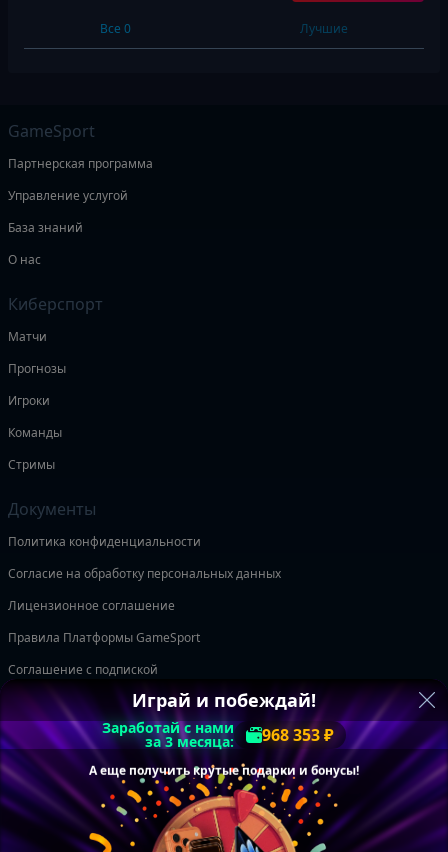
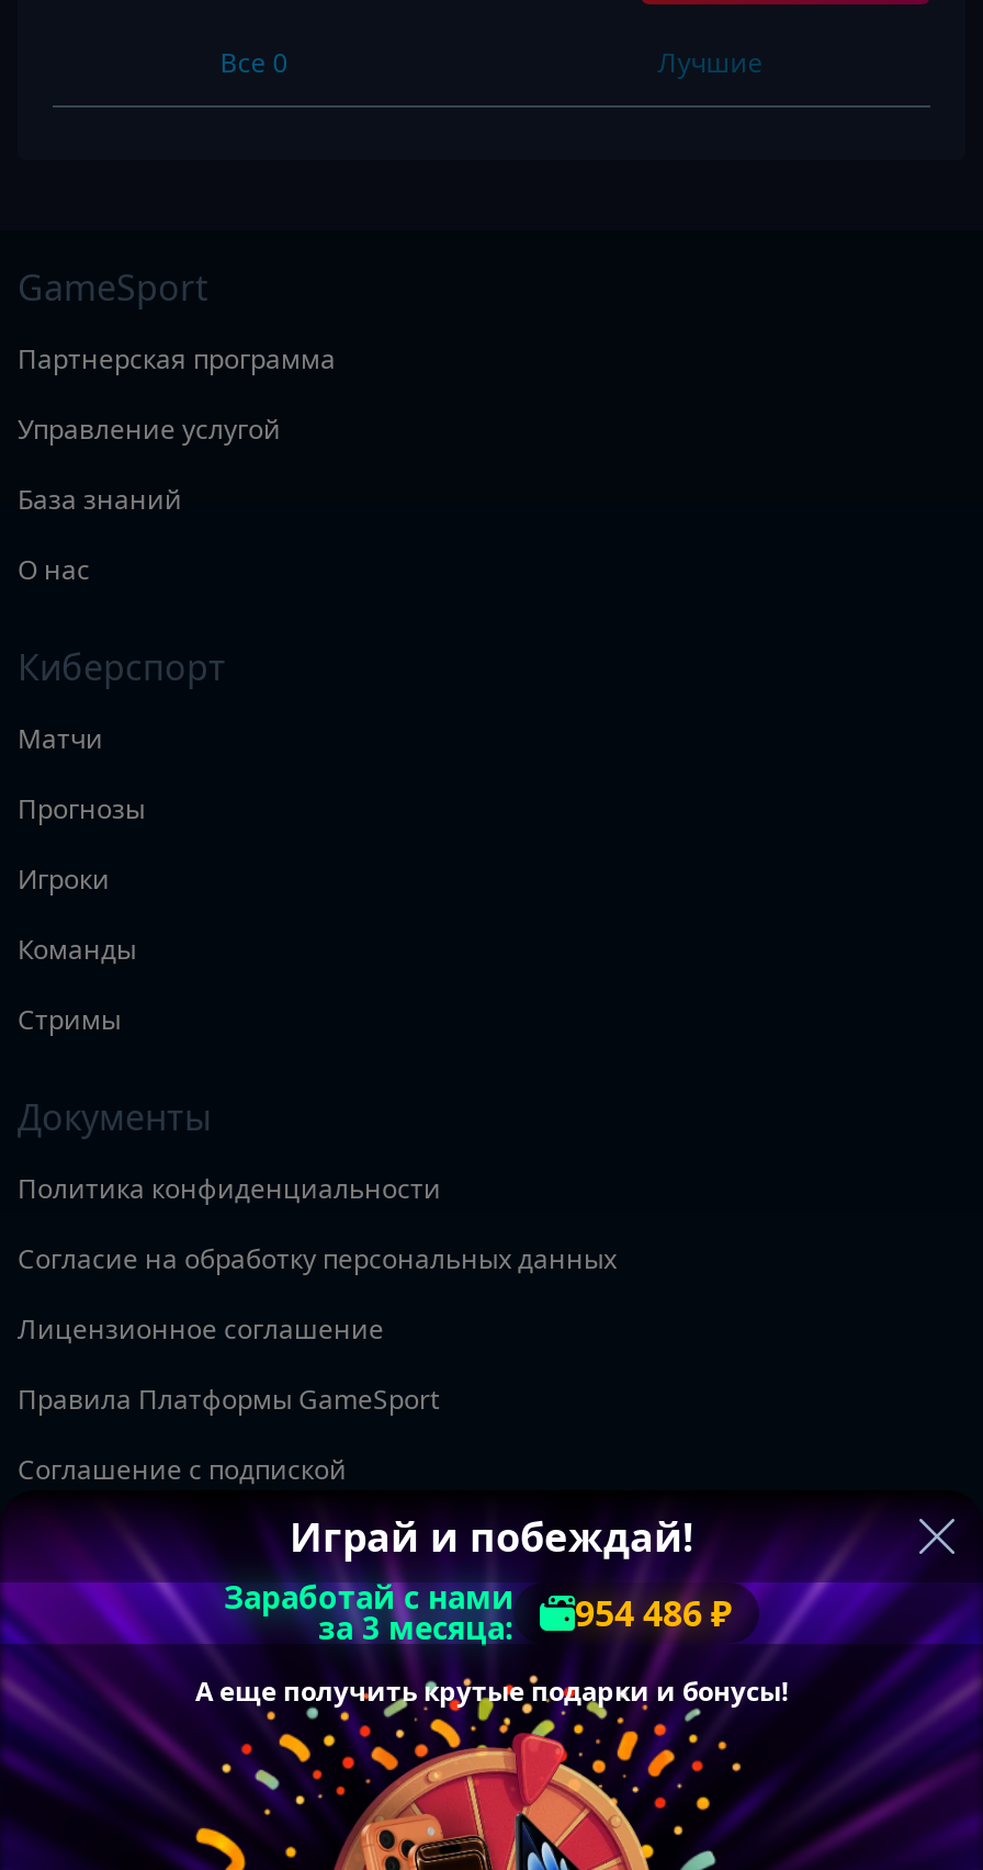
[262,724,334,746] 968 353 ₽ -> [575,1590,733,1638] 954 486 ₽

